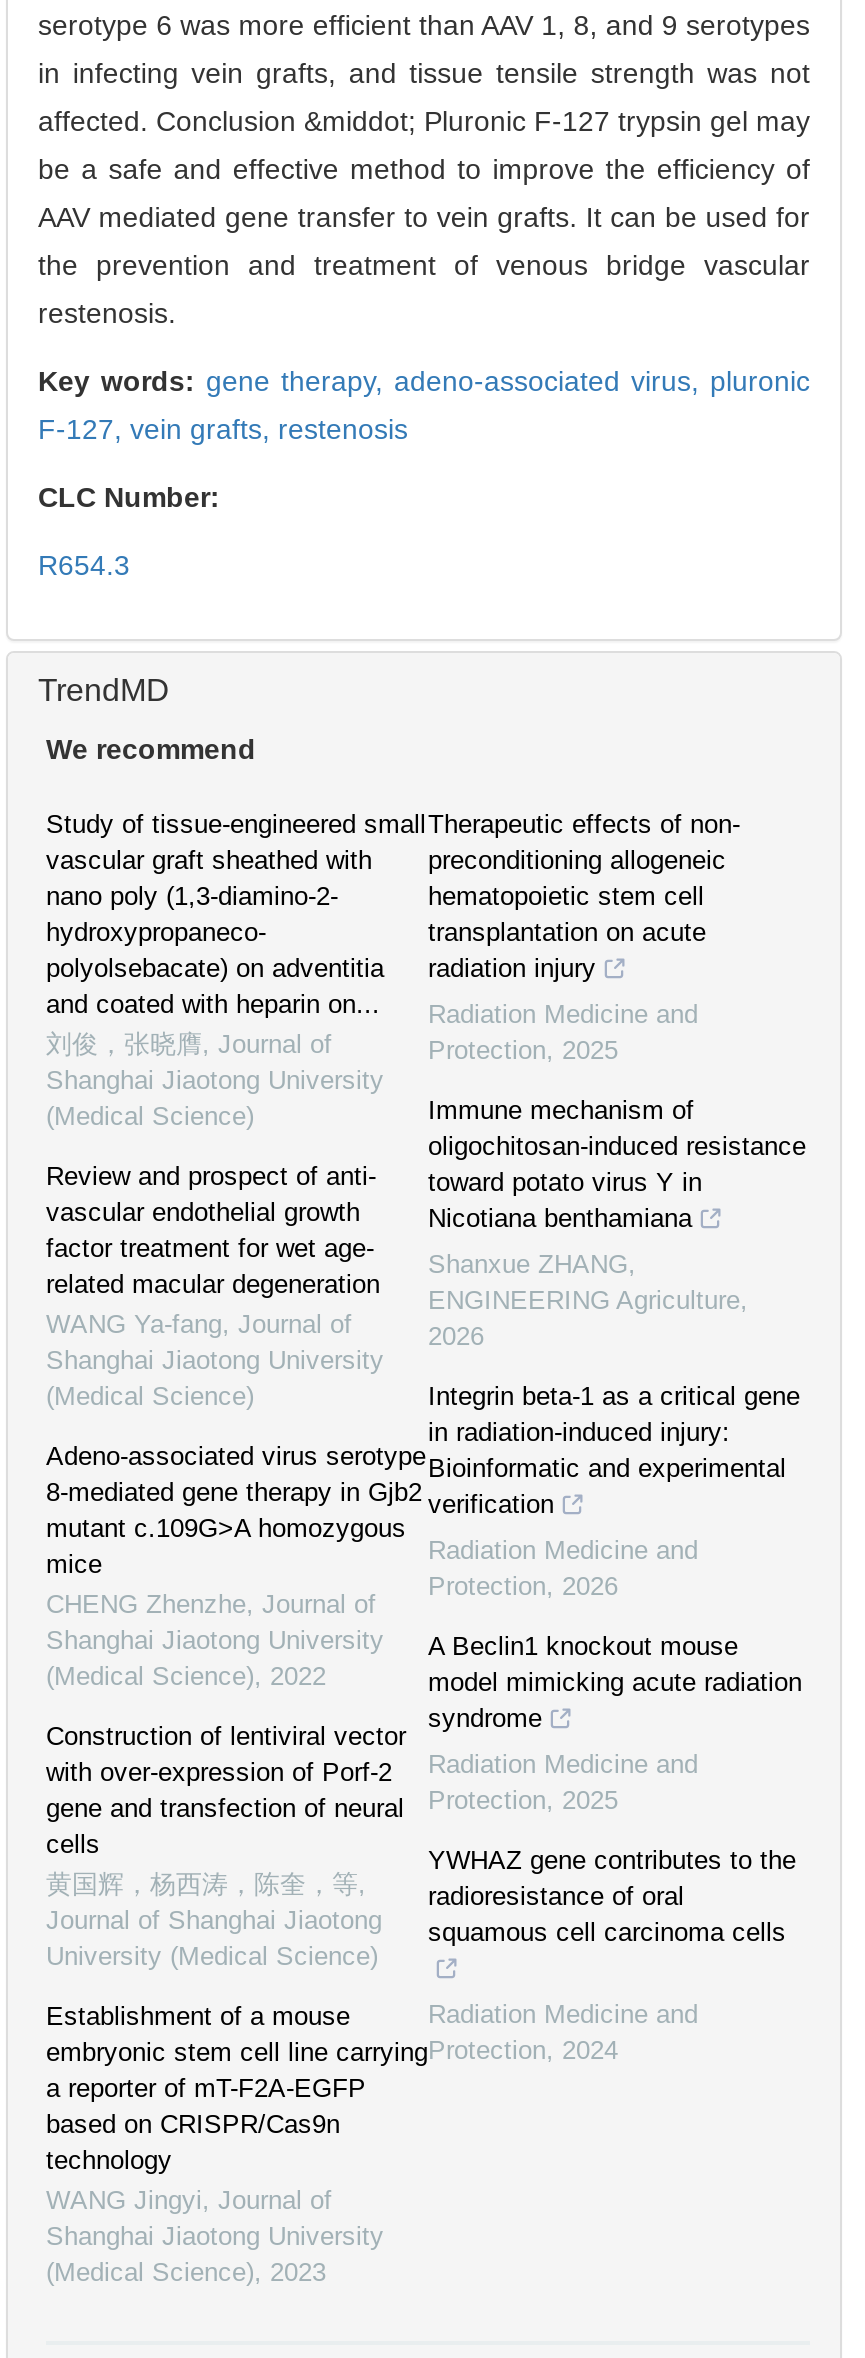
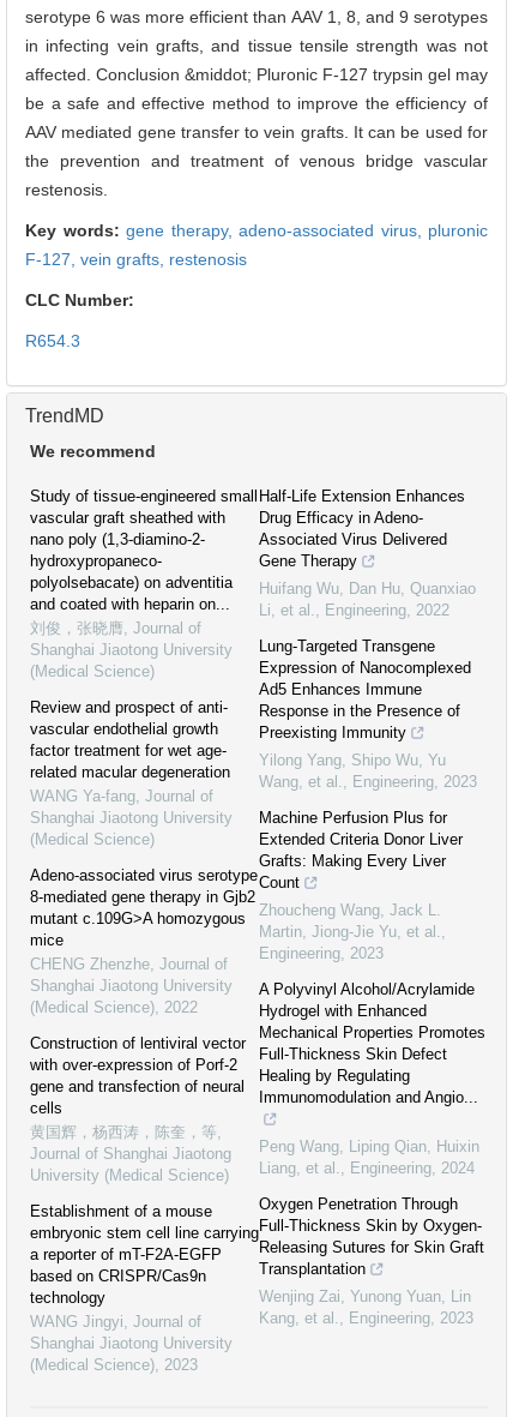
[428,810,740,984] Therapeutic effects of non- | preconditioning allogeneic | hematopoietic stem cell | transplantation on acute | radiation injury -> [259,487,465,570] Half-Life Extension Enhances | Drug Efficacy in Adeno- | Associated Virus Delivered | Gene Therapy
[428,1000,698,1066] Radiation Medicine and | Protection, 2025 -> [259,580,476,619] Huifang Wu, Dan Hu, Quanxiao | Li, et al., Engineering, 2022
[428,1096,806,1234] Immune mechanism of | oligochitosan-induced resistance | toward potato virus Y in | Nicotiana benthamiana -> [259,637,471,742] Lung-Targeted Transgene | Expression of Nanocomplexed | Ad5 Enhances Immune | Response in the Presence of | Preexisting Immunity
[428,1250,748,1352] Shanxue ZHANG, | ENGINEERING Agriculture, | 2026 -> [259,751,477,791] Yilong Yang, Shipo Wu, Yu | Wang, et al., Engineering, 2023
[428,1382,800,1520] Integrin beta-1 as a critical gene | in radiation-induced injury: | Bioinformatic and experimental | verification -> [259,809,463,892] Machine Perfusion Plus for | Extended Criteria Donor Liver | Grafts: Making Every Liver | Count
[428,1536,698,1602] Radiation Medicine and | Protection, 2026 -> [259,901,446,963] Zhoucheng Wang, Jack L. | Martin, Jiong-Jie Yu, et al., | Engineering, 2023
[428,1632,802,1734] A Beclin1 knockout mouse | model mimicking acute radiation | syndrome -> [259,981,485,1107] A Polyvinyl Alcohol/Acrylamide | Hydrogel with Enhanced | Mechanical Properties Promotes | Full-Thickness Skin Defect | Healing by Regulating | Immunomodulation and Angio...
[428,1750,698,1816] Radiation Medicine and | Protection, 2025 -> [259,1138,479,1177] Peng Wang, Liping Qian, Huixin | Liang, et al., Engineering, 2024
[428,1846,796,1948] YWHAZ gene contributes to the | radioresistance of oral | squamous cell carcinoma cells -> [259,1195,484,1278] Oxygen Penetration Through | Full-Thickness Skin by Oxygen- | Releasing Sutures for Skin Graft | Transplantation
[428,2000,698,2066] Radiation Medicine and | Protection, 2024 -> [259,1288,473,1327] Wenjing Zai, Yunong Yuan, Lin | Kang, et al., Engineering, 2023

